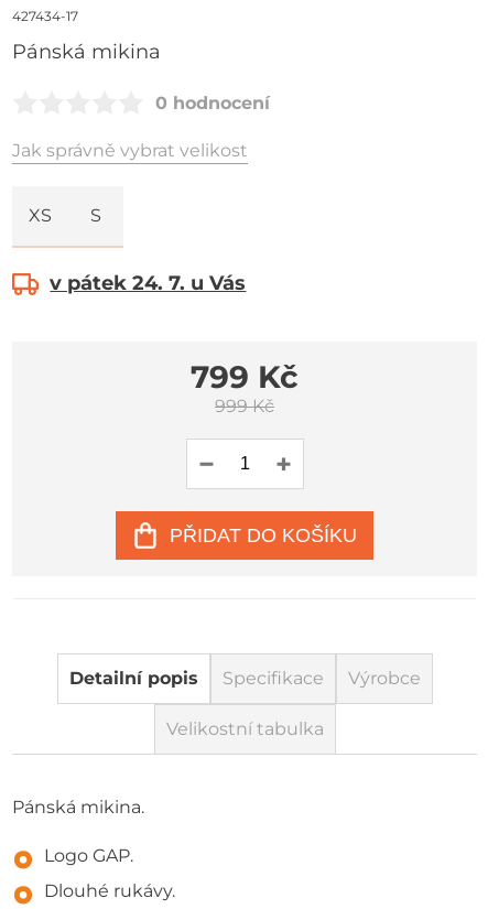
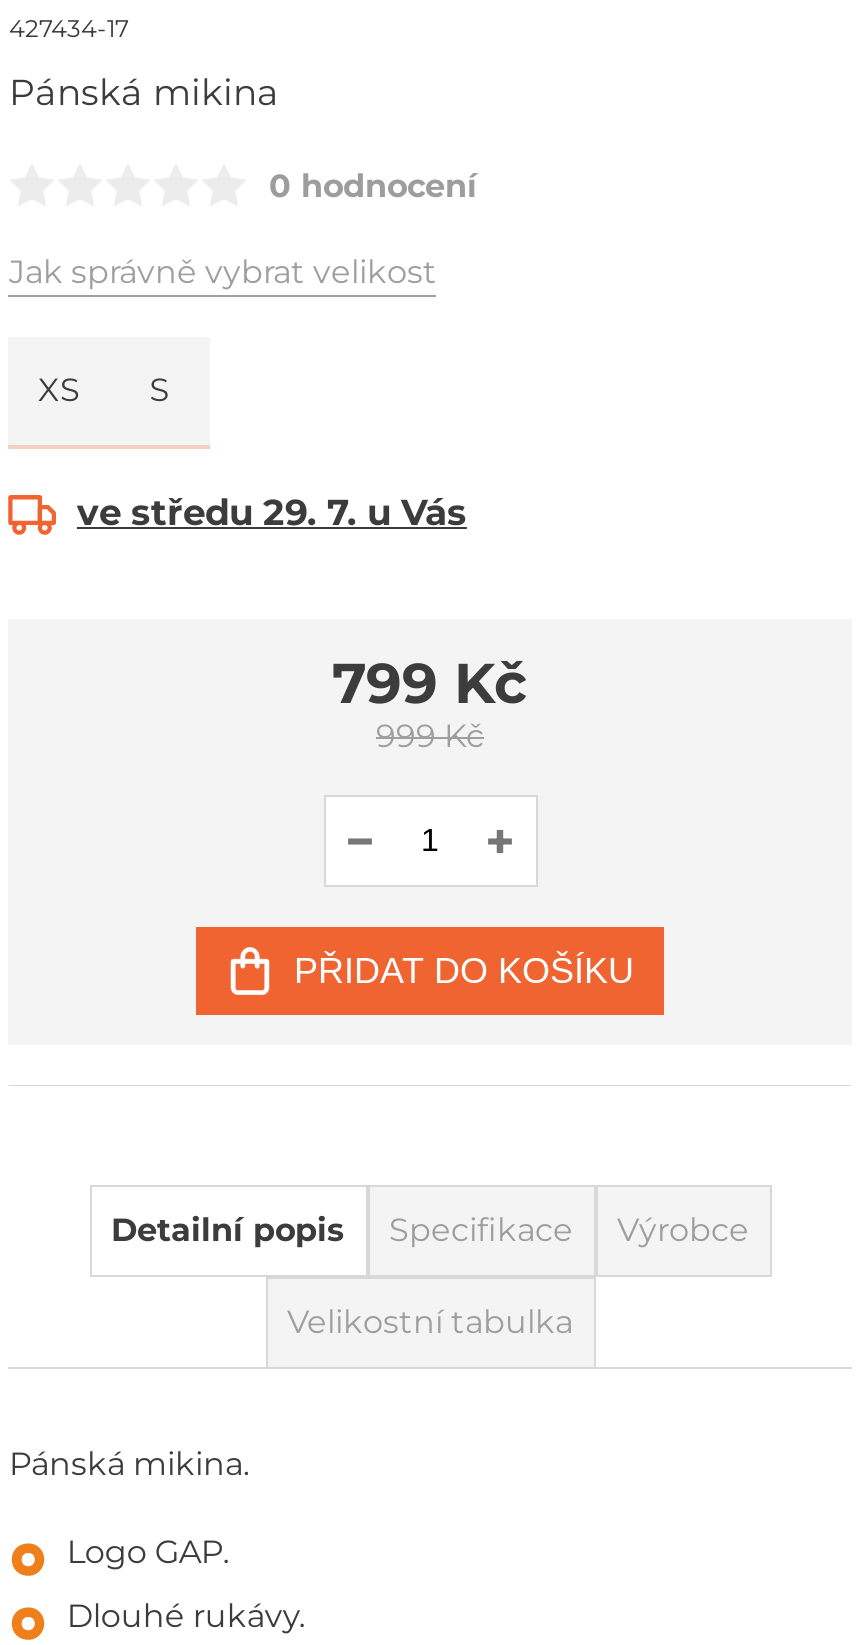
[50,271,246,295] v pátek 24. 7. u Vás -> [77,491,467,535] ve středu 29. 7. u Vás

